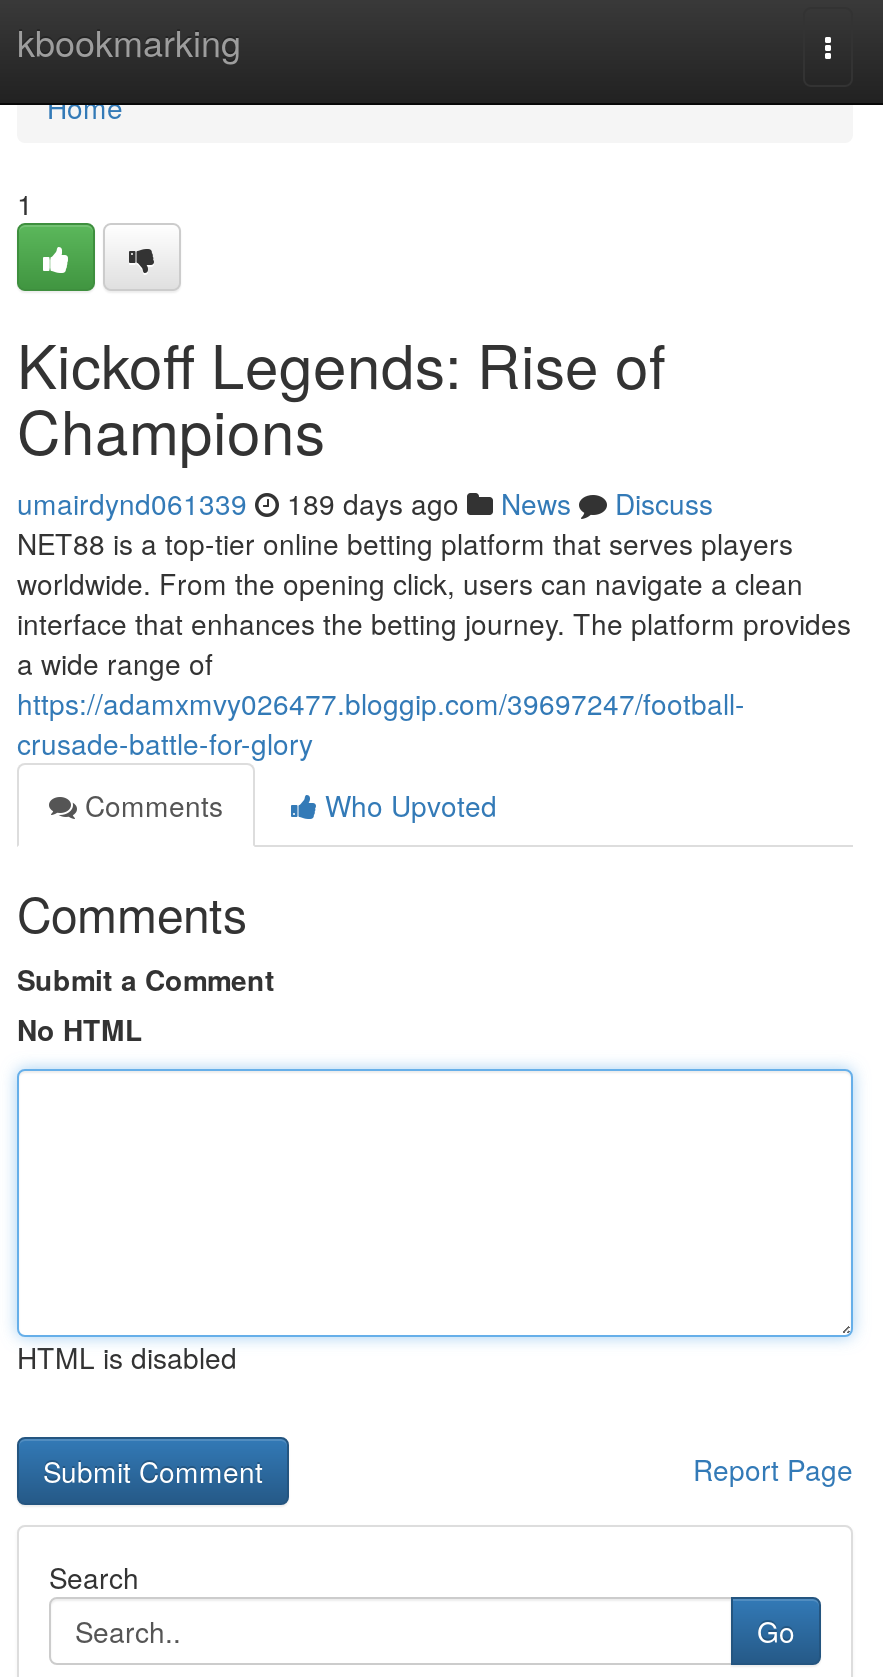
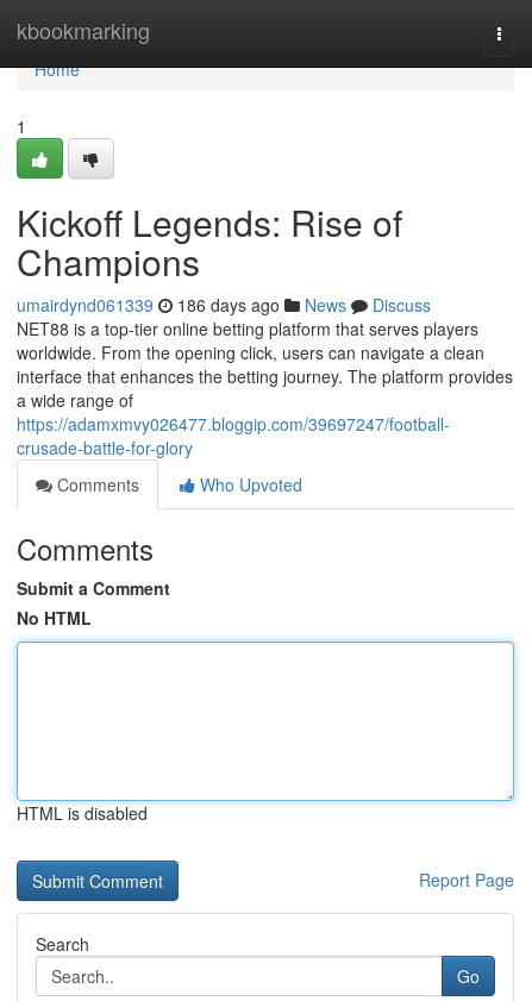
[17,483,713,523] umairdynd061339 189 days ago News Discuss -> [17,293,431,317] umairdynd061339 186 days ago News Discuss

